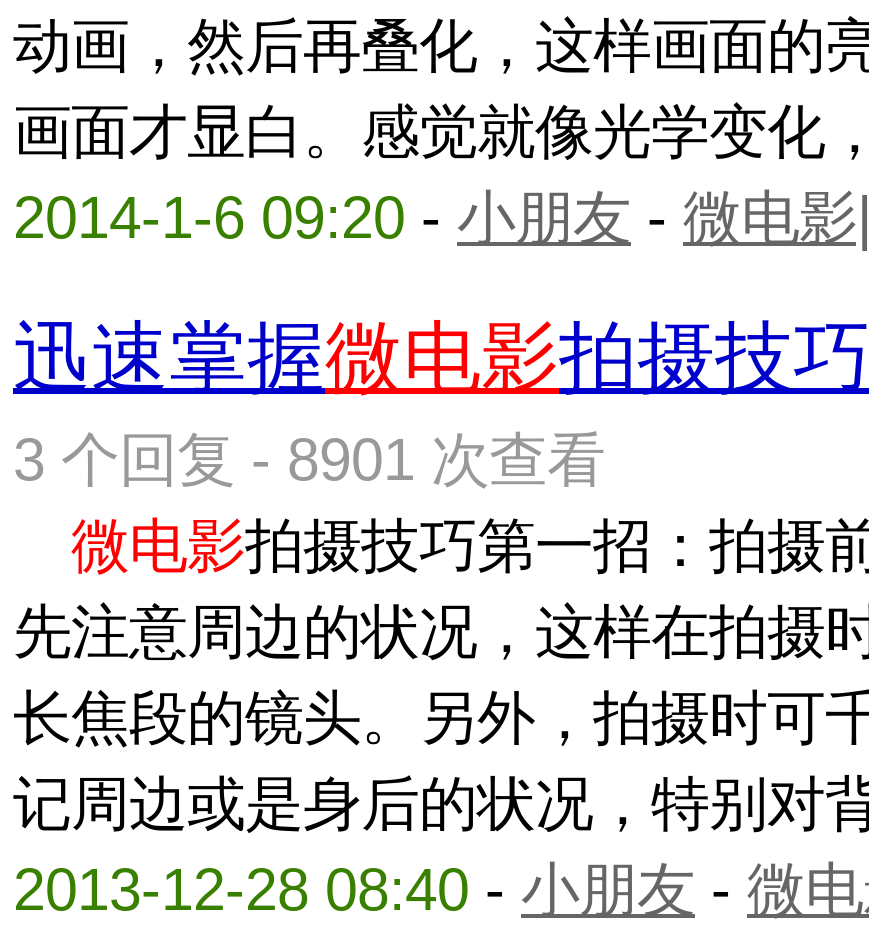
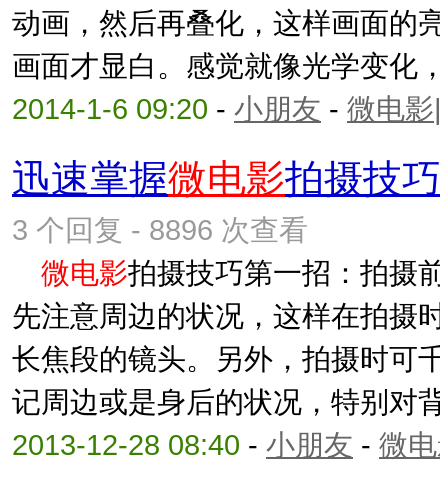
[13,426,605,492] 3 个回复 - 8901 次查看 -> [12,213,308,246] 3 个回复 - 8896 次查看

